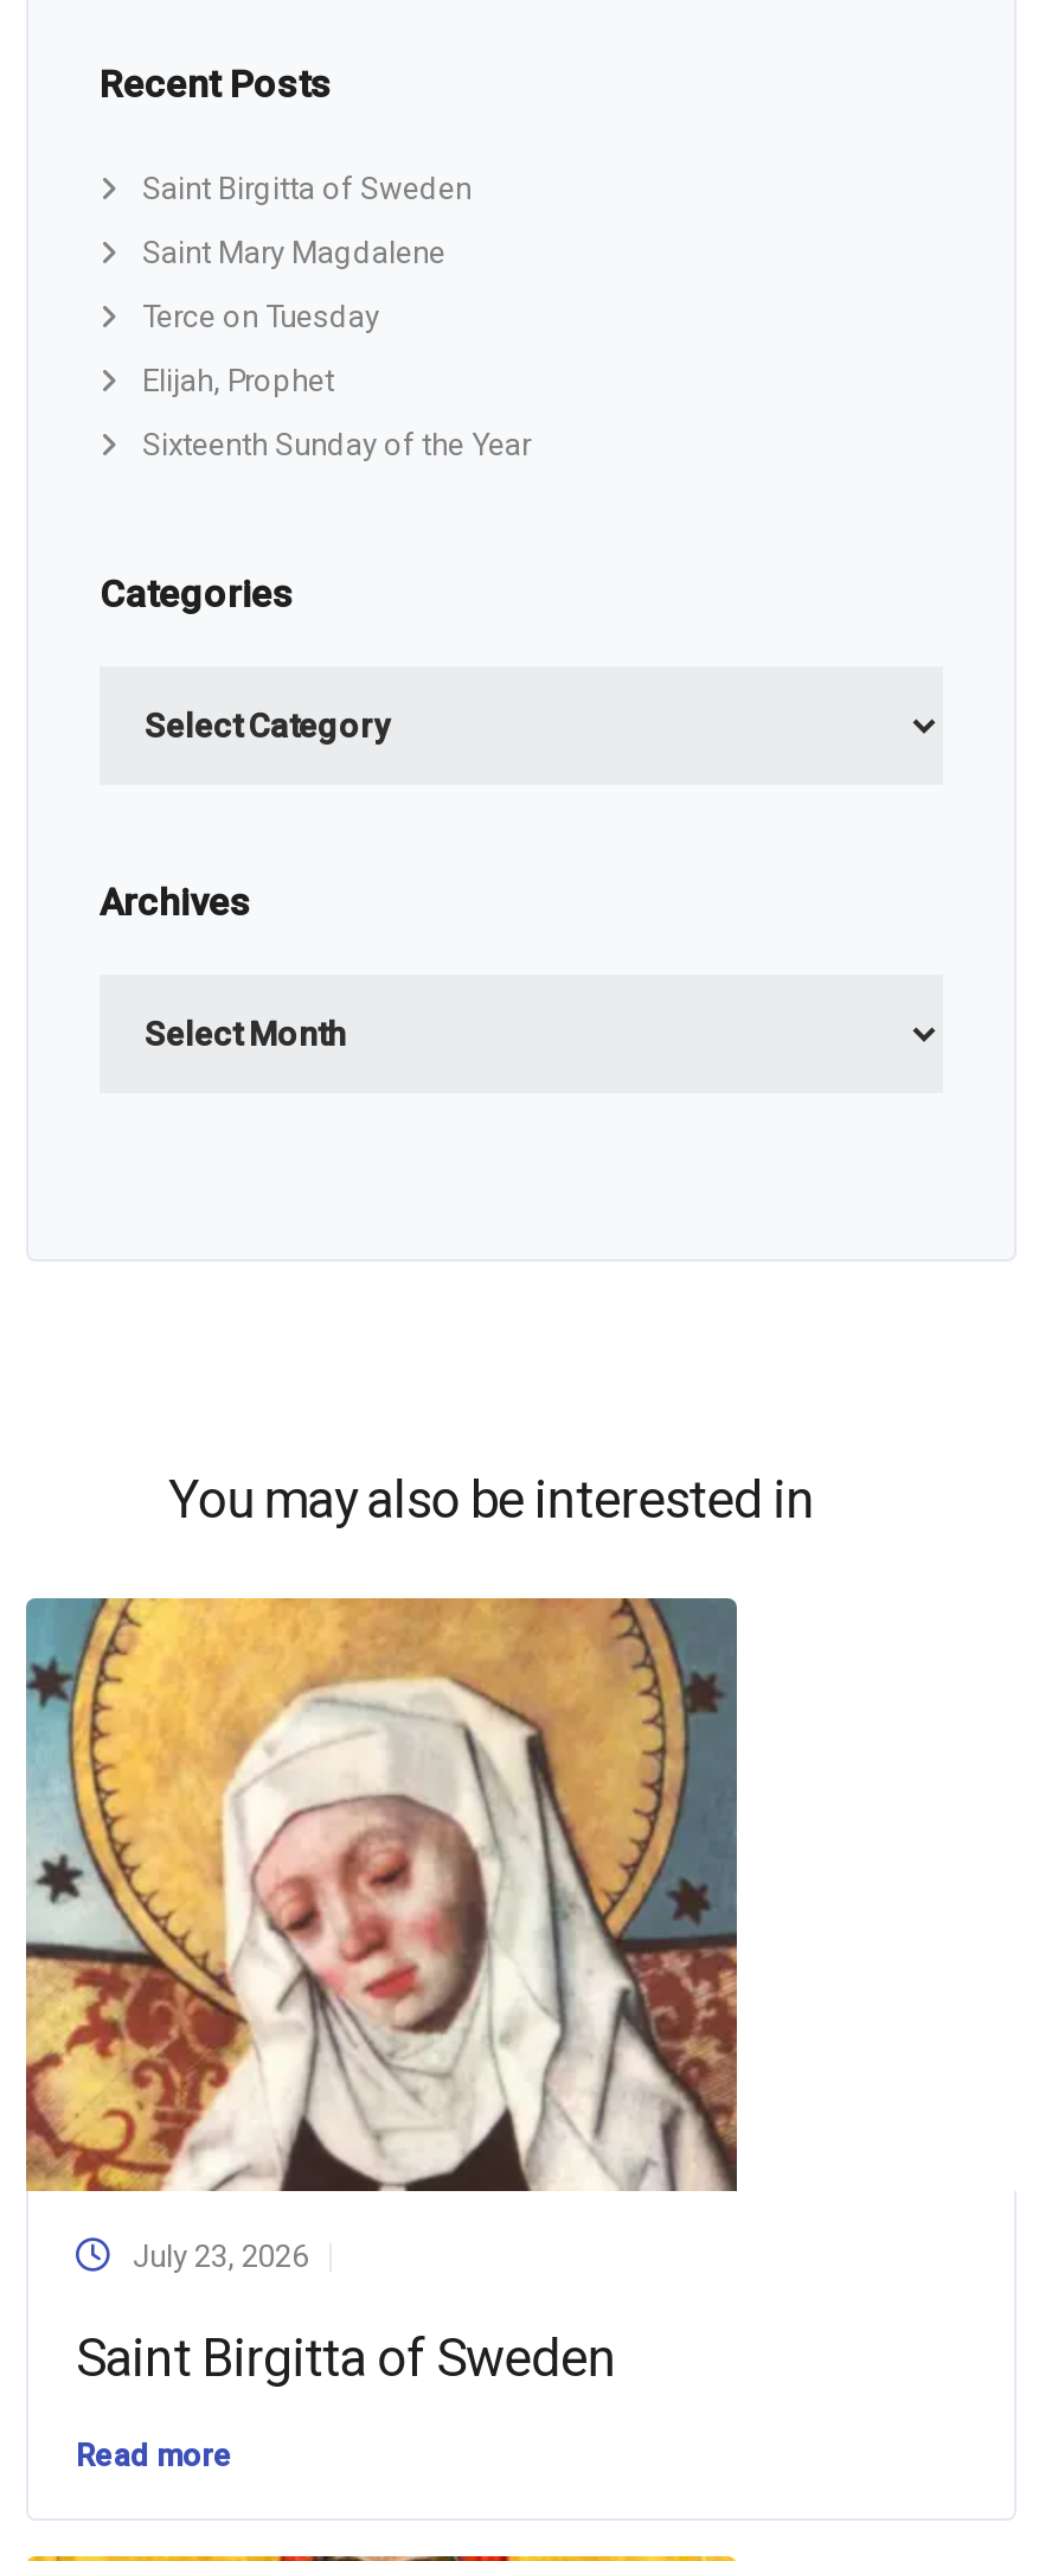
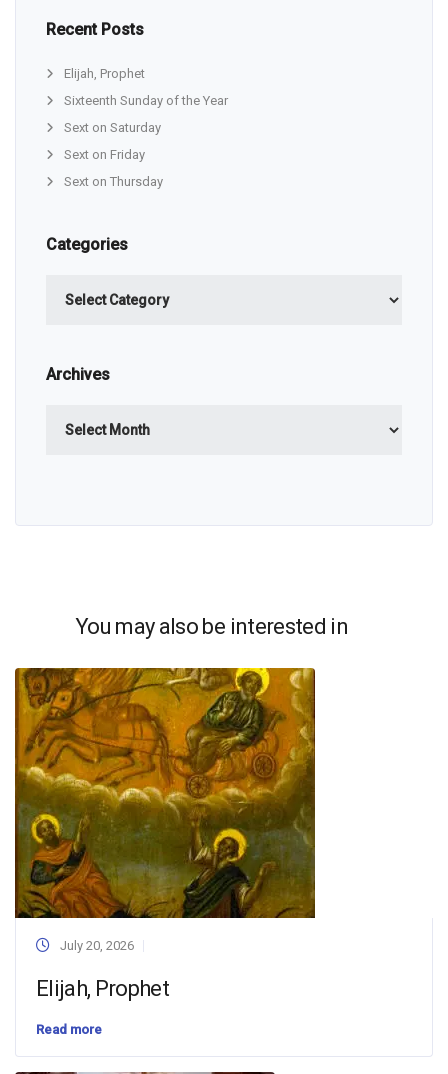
[142,171,472,334] Saint Birgitta of Sweden | Saint Mary Magdalene | Terce on Tuesday -> none
moved [142,363,531,462] -> [64,66,228,108]: Elijah, Prophet | Sixteenth Sunday of the Year
none -> [64,120,163,189] Sext on Saturday | Sext on Friday | Sext on Thursday
[24,1596,739,2274] [image] | July 23, 2026 -> [14,667,316,953] [image] | July 20, 2026
[76,2329,617,2388] Saint Birgitta of Sweden -> [36,976,169,1001] Elijah, Prophet

